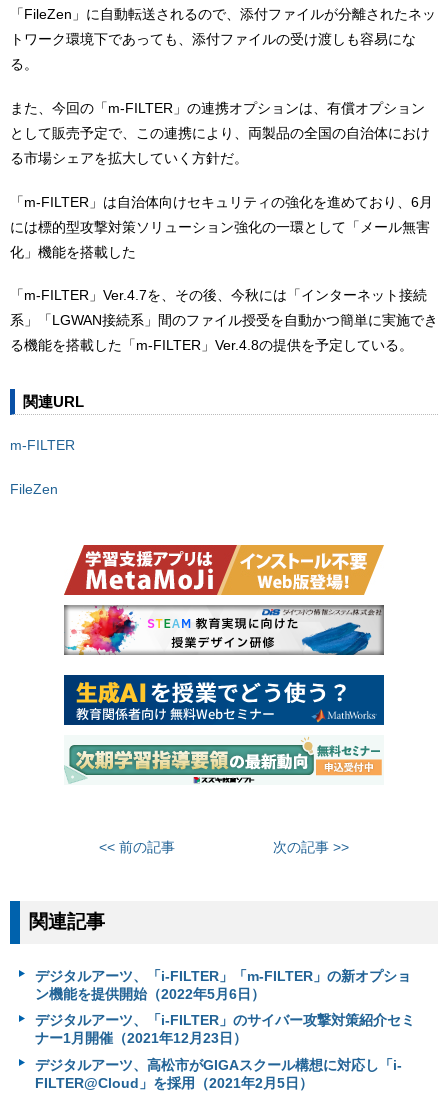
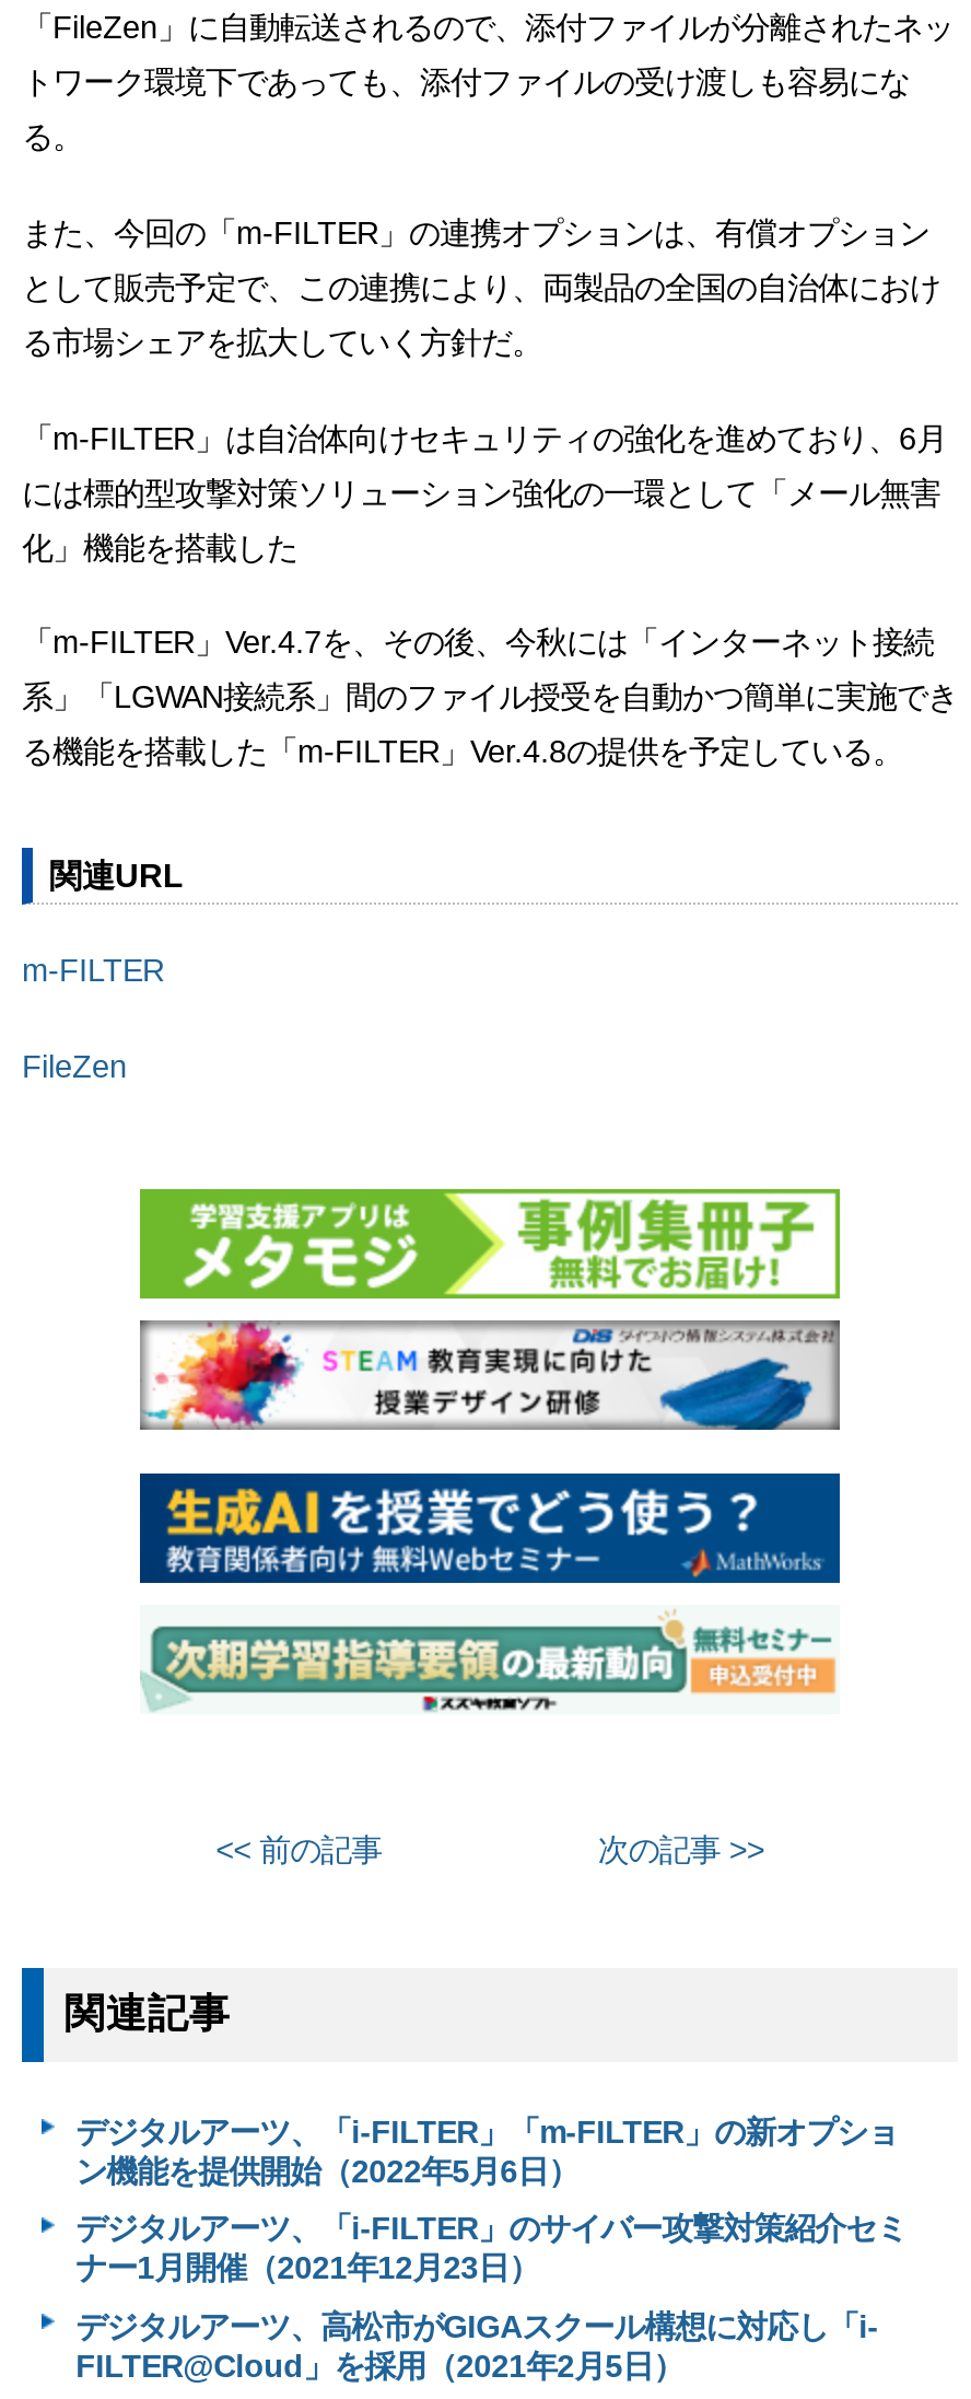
[64,544,384,596] [image] -> [138,1187,842,1301] [image]

